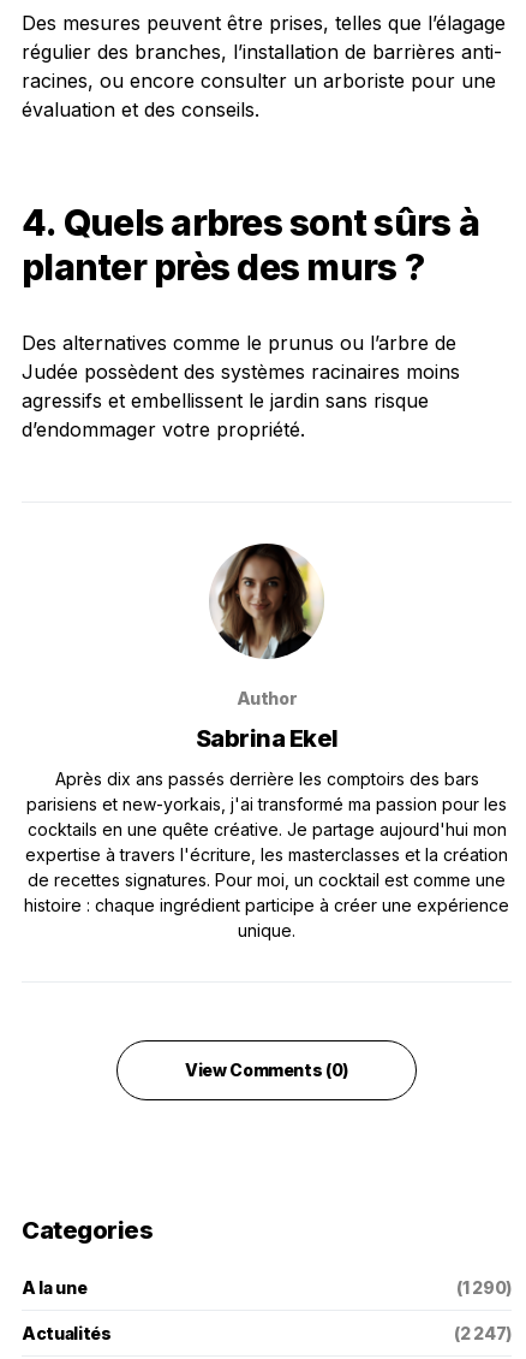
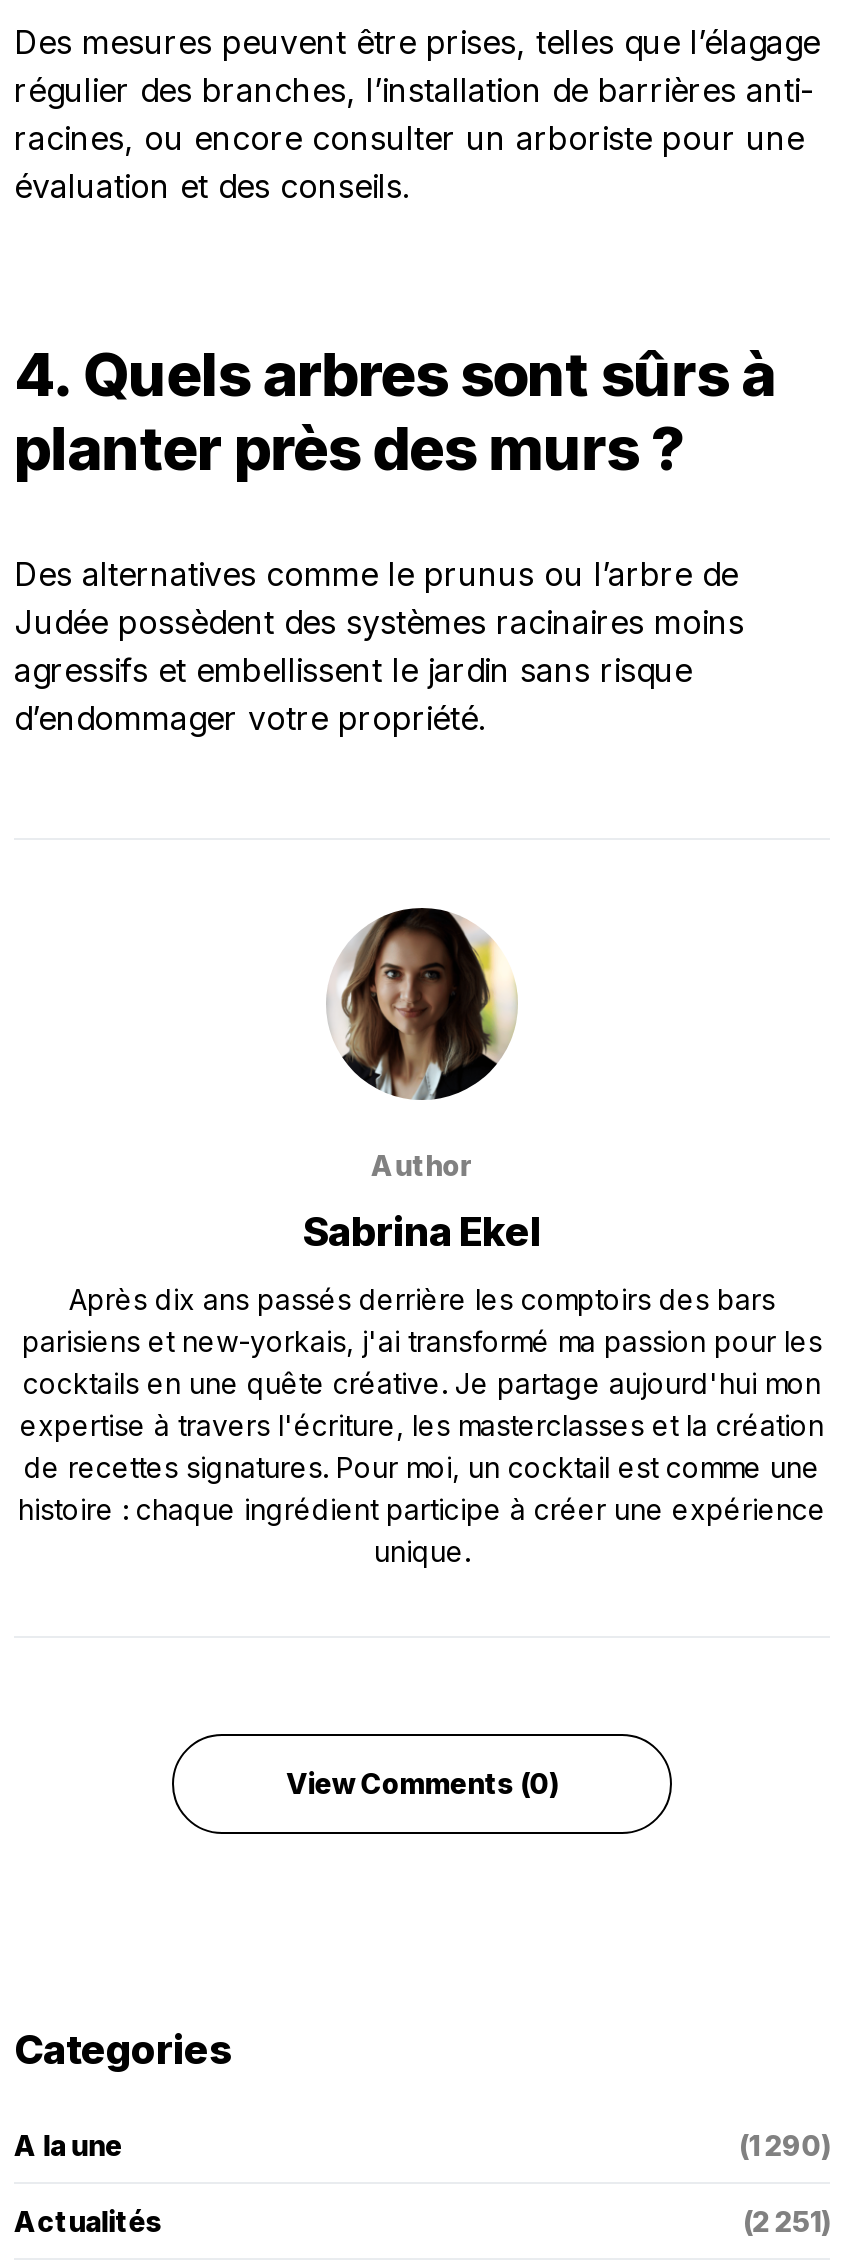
[454,1323,512,1343] (2 247) -> [743,2204,830,2238] (2 251)

